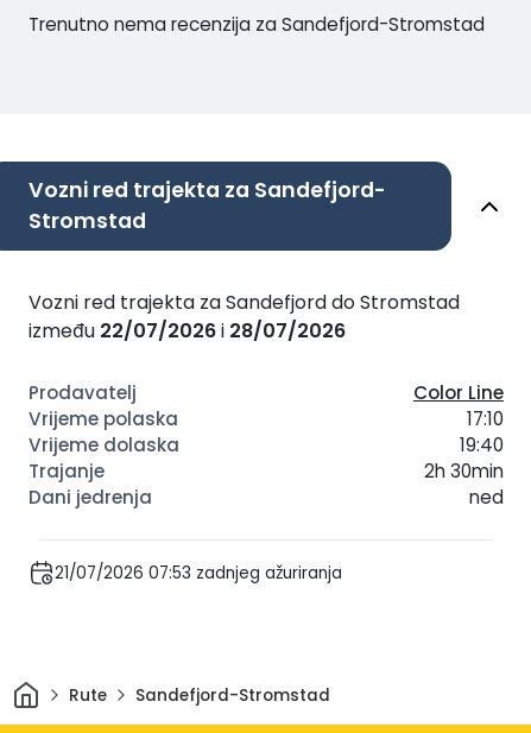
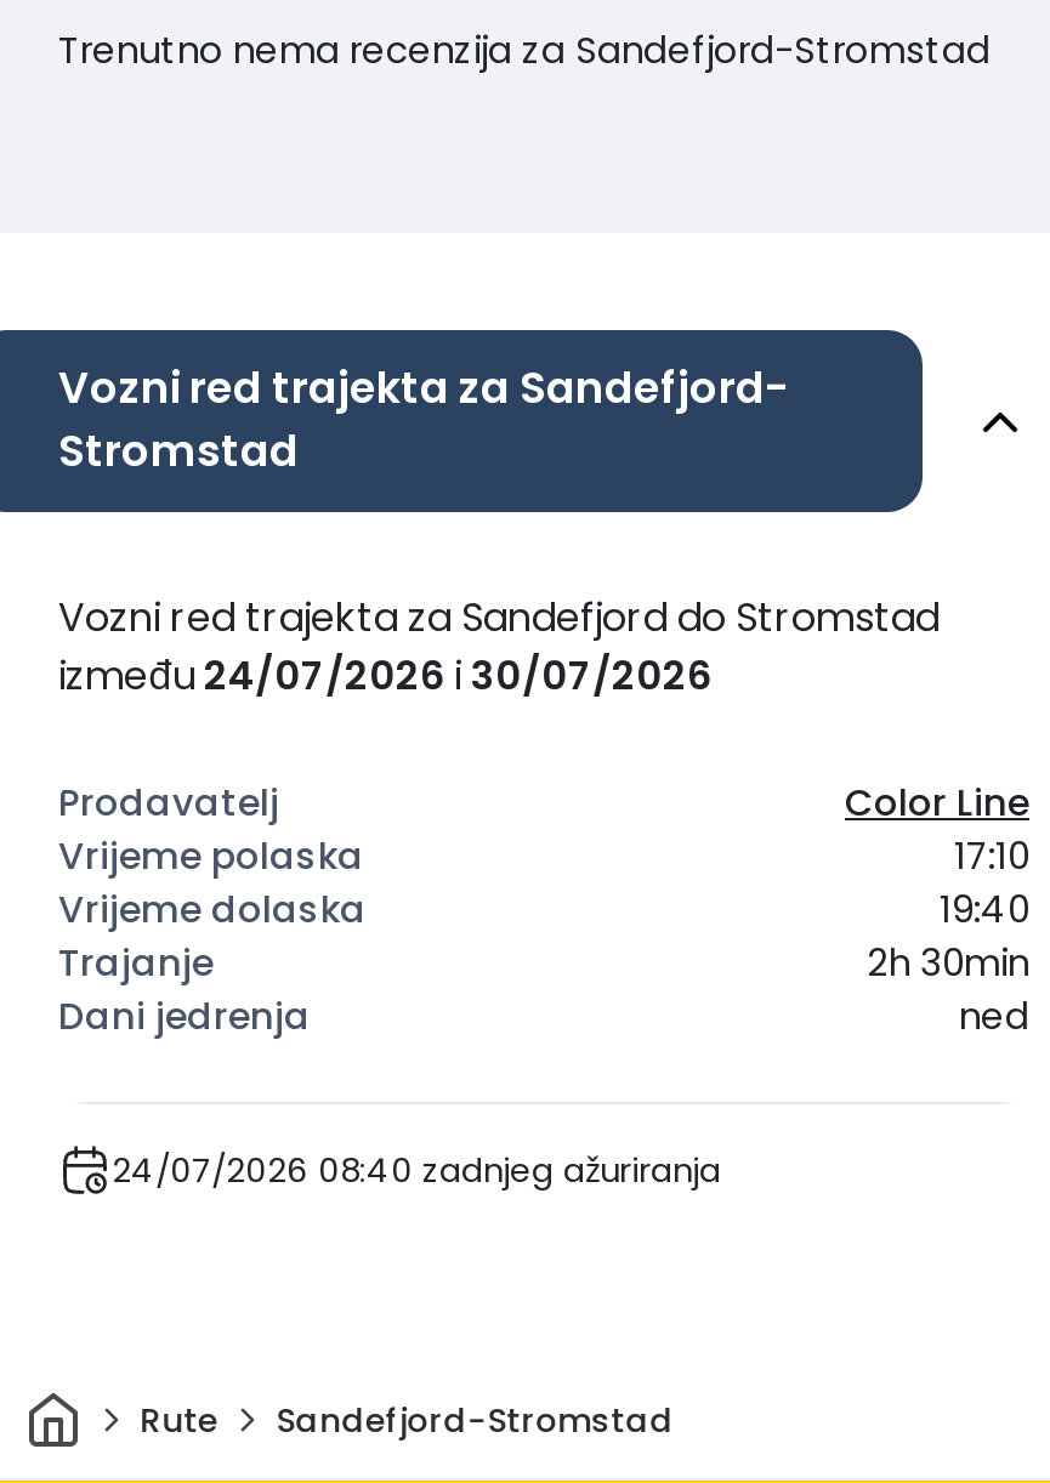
[29,318,346,345] između 22/07/2026 i 28/07/2026 -> [58,649,711,705] između 24/07/2026 i 30/07/2026
[55,562,342,584] 21/07/2026 07:53 zadnjeg ažuriranja -> [112,1148,721,1194] 24/07/2026 08:40 zadnjeg ažuriranja

